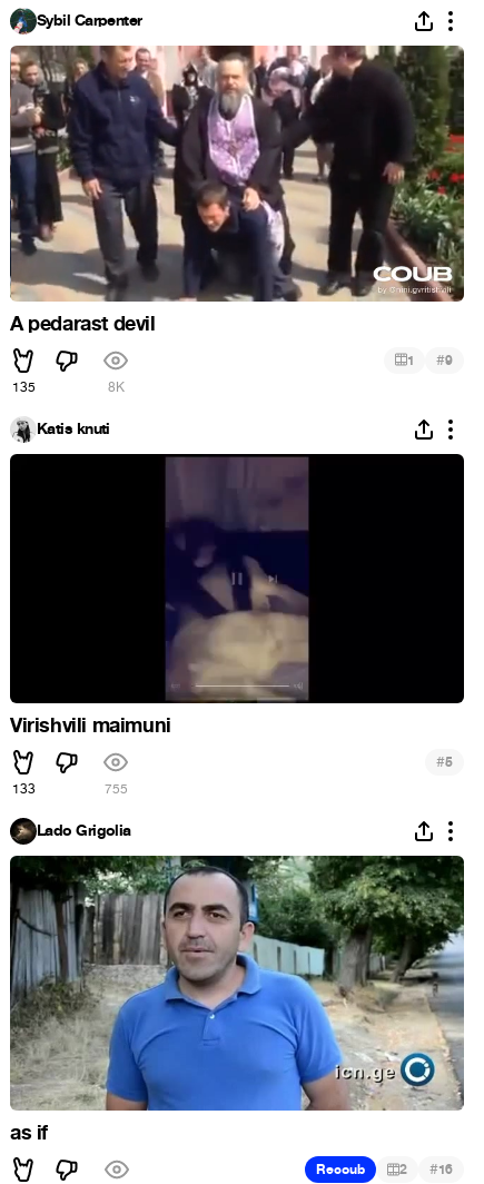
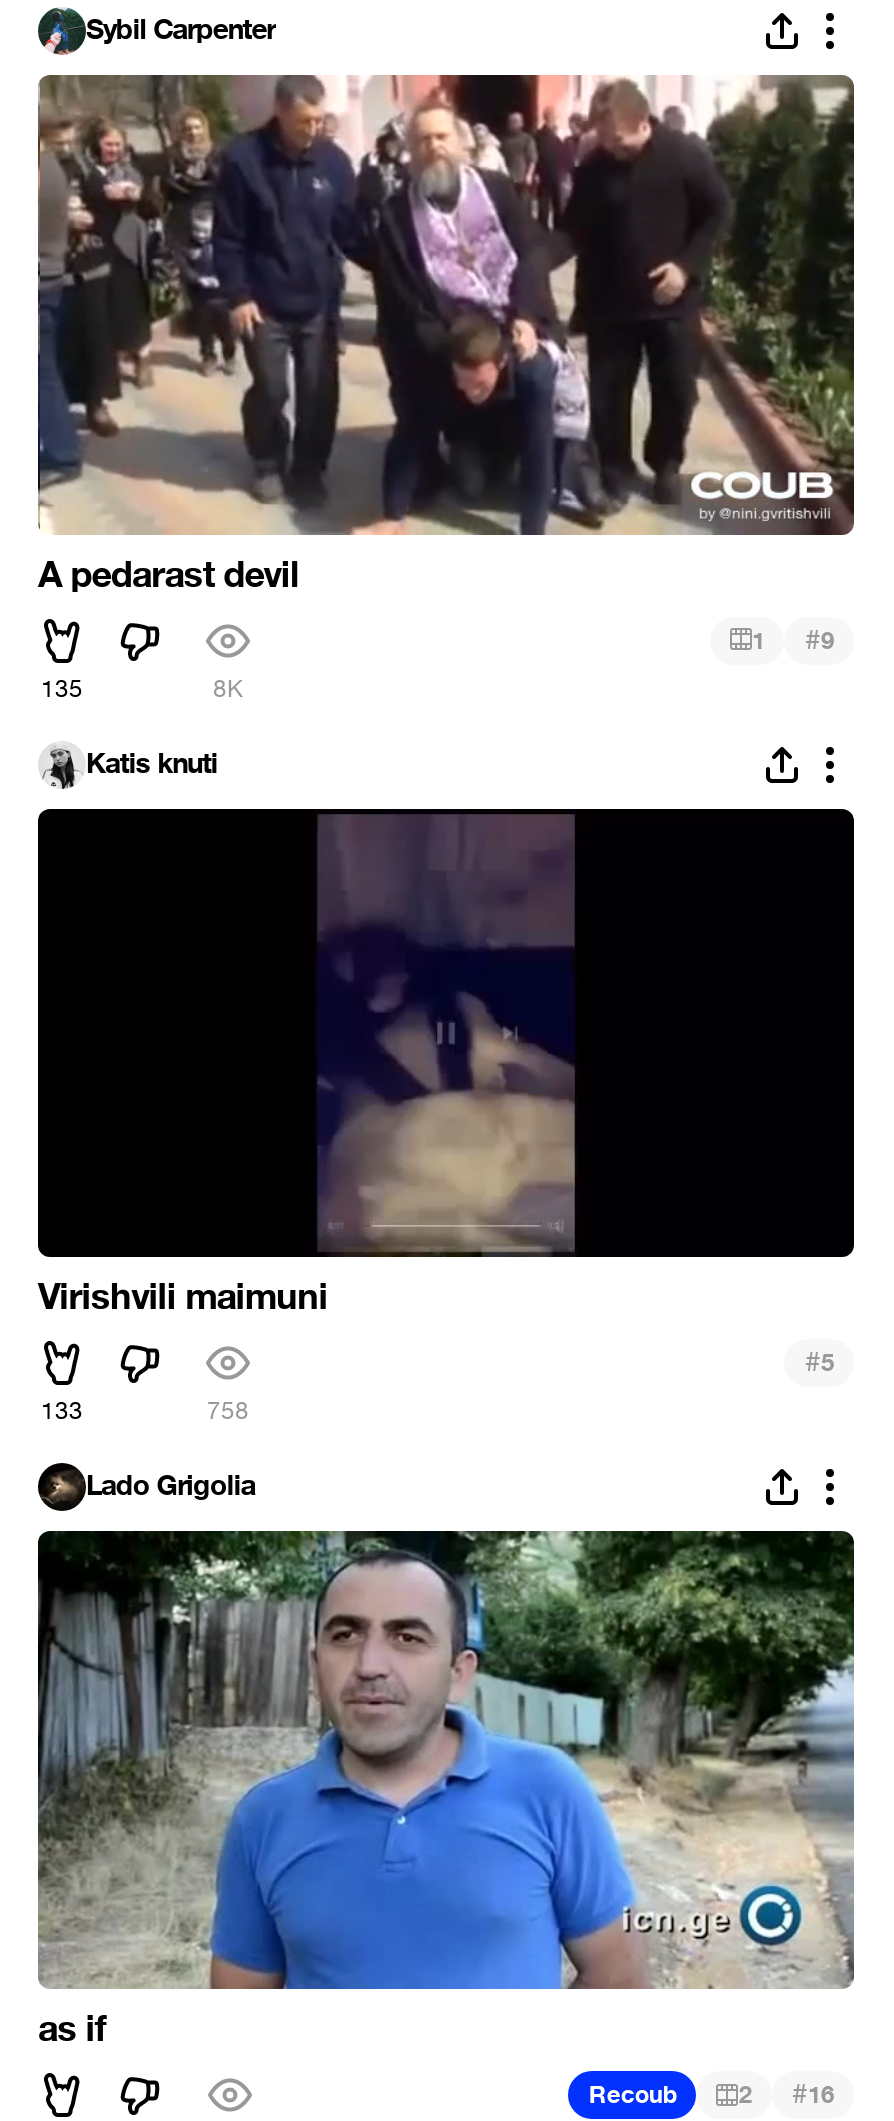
[10,45,465,303] [image] -> [38,73,856,535] [image]
[104,780,127,798] 755 -> [207,1395,249,1427] 758

